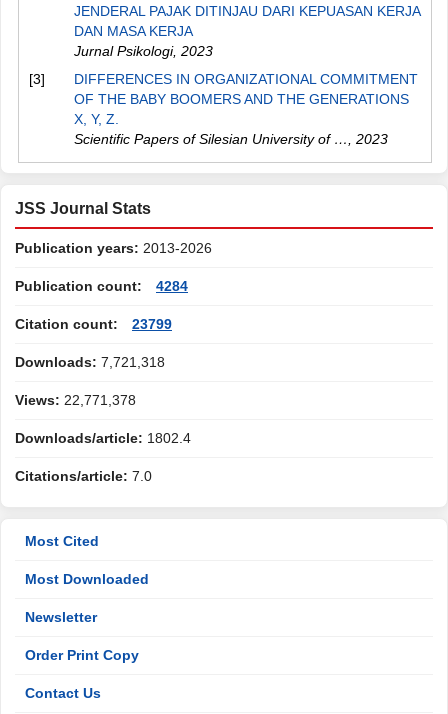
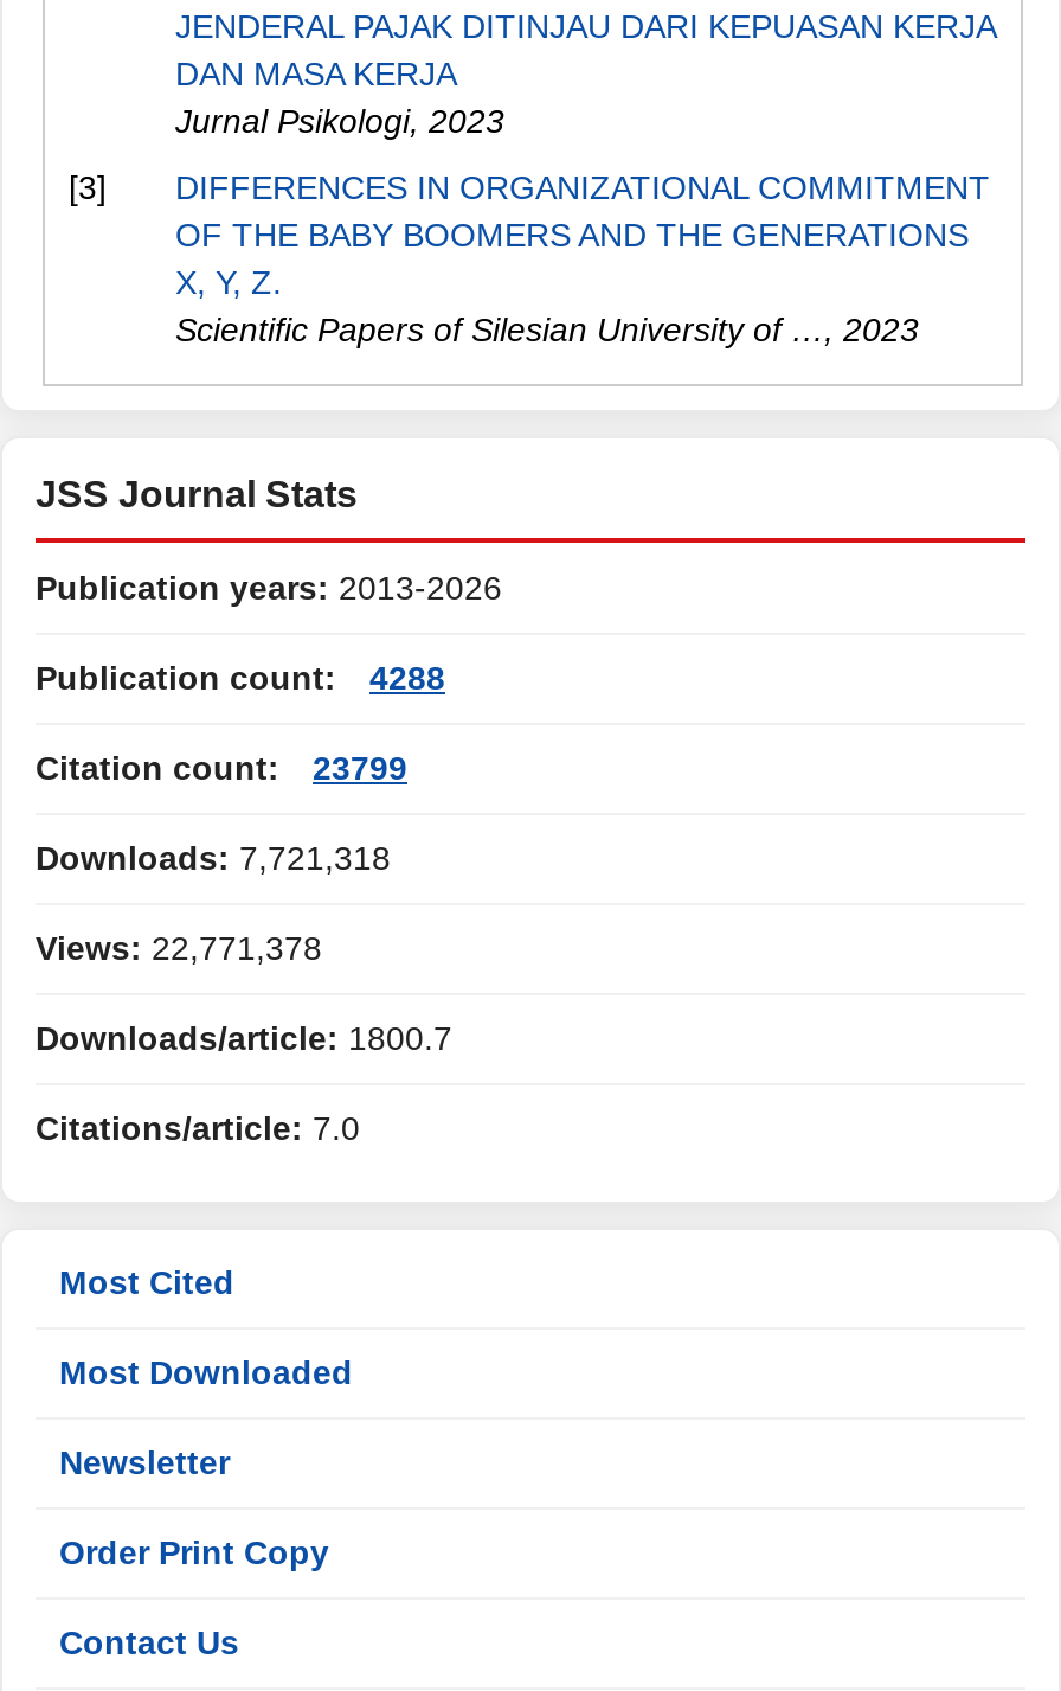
[15,278,188,294] Publication count: 4284 -> [36,659,445,697] Publication count: 4288
[15,430,191,446] Downloads/article: 1802.4 -> [36,1019,452,1057] Downloads/article: 1800.7

